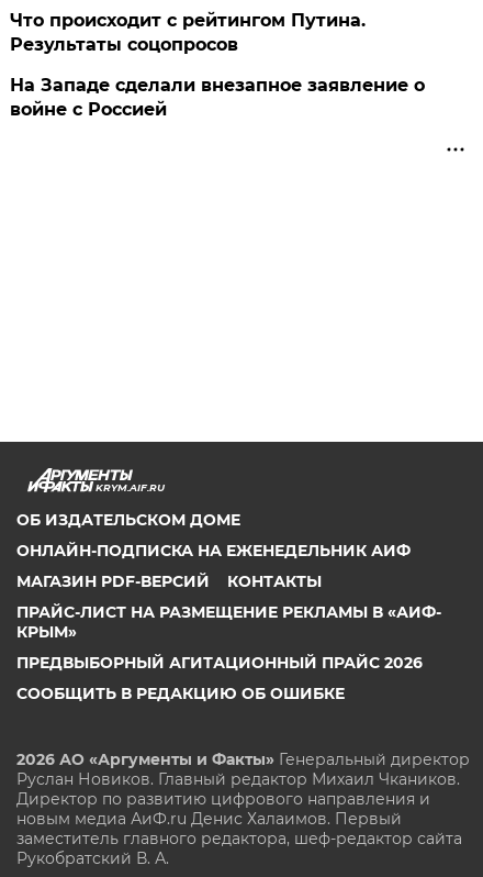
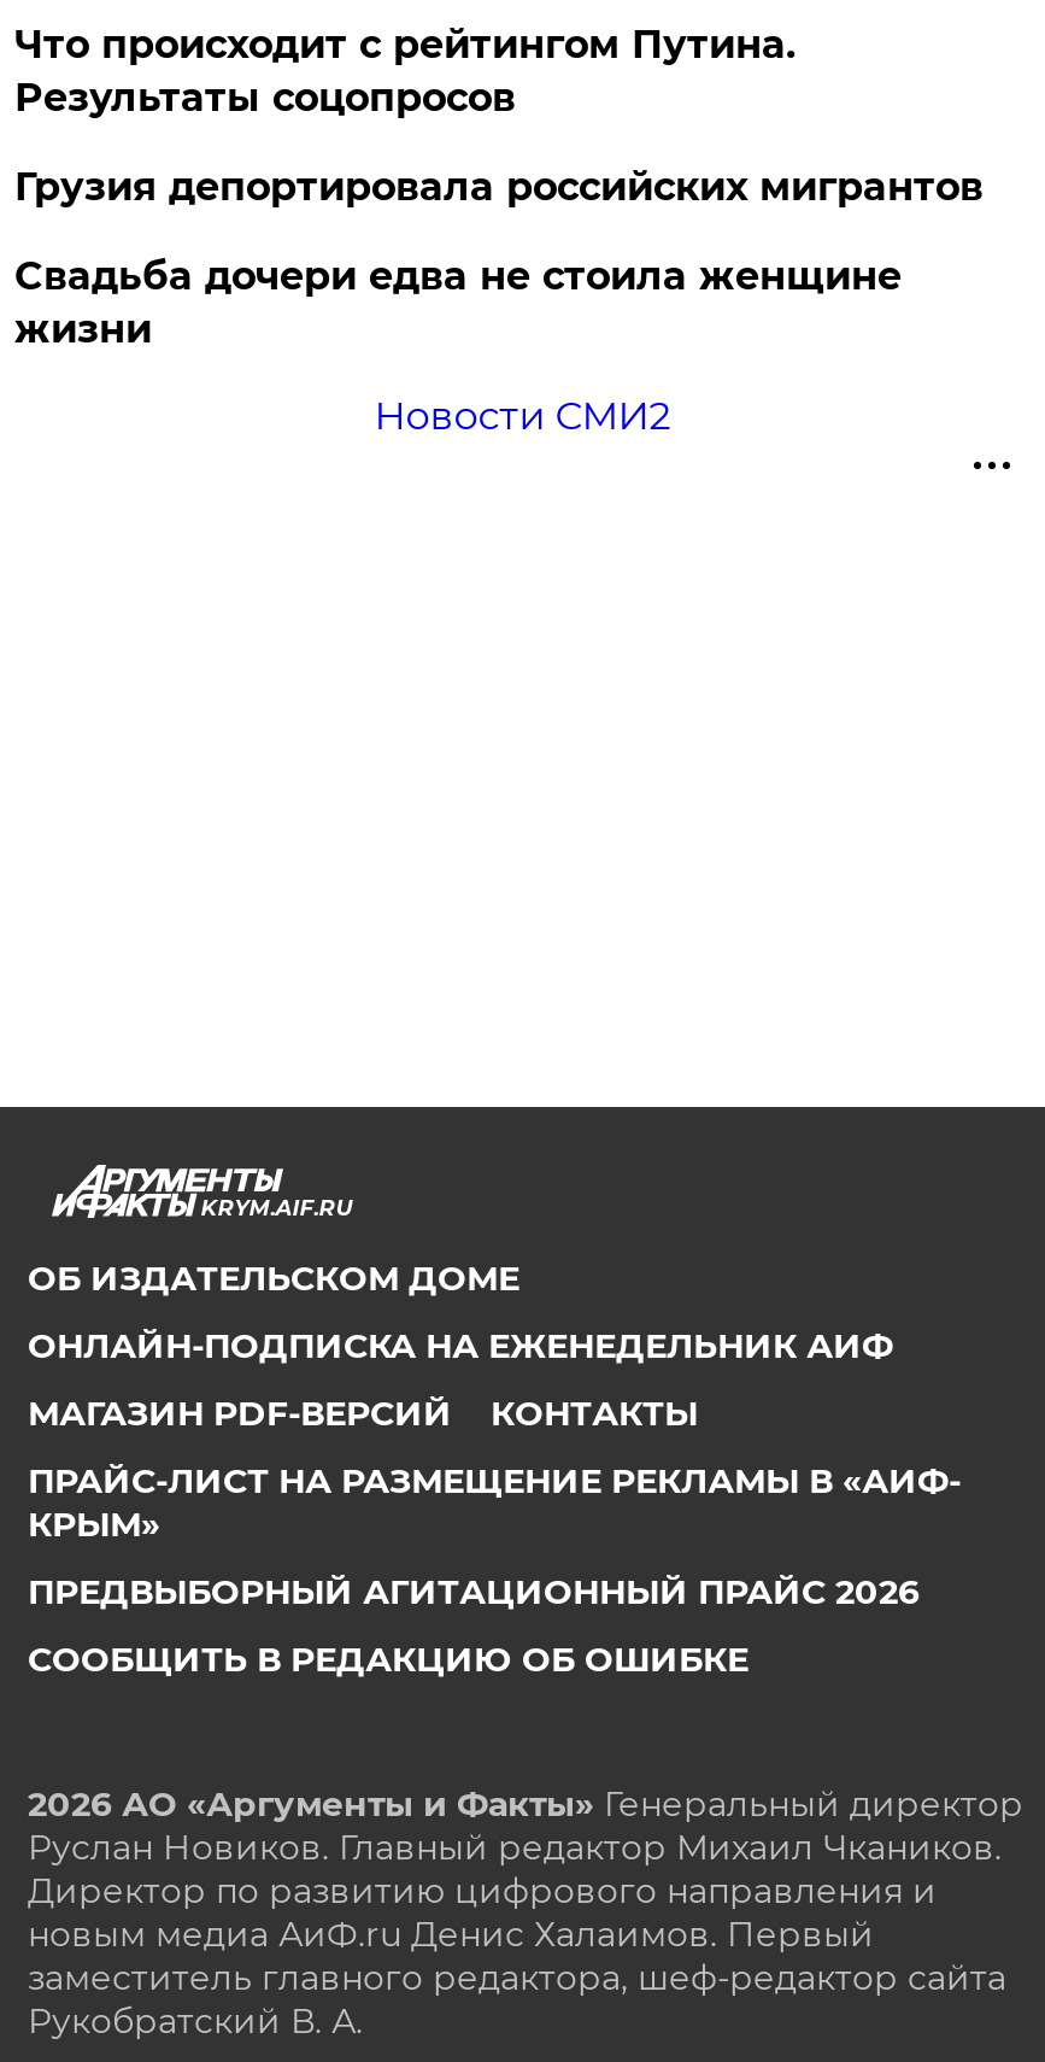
[10,75,425,120] На Западе сделали внезапное заявление о | войне с Россией -> [14,164,983,439] Грузия депортировала российских мигрантов | Свадьба дочери едва не стоила женщине | жизни | Новости СМИ2

